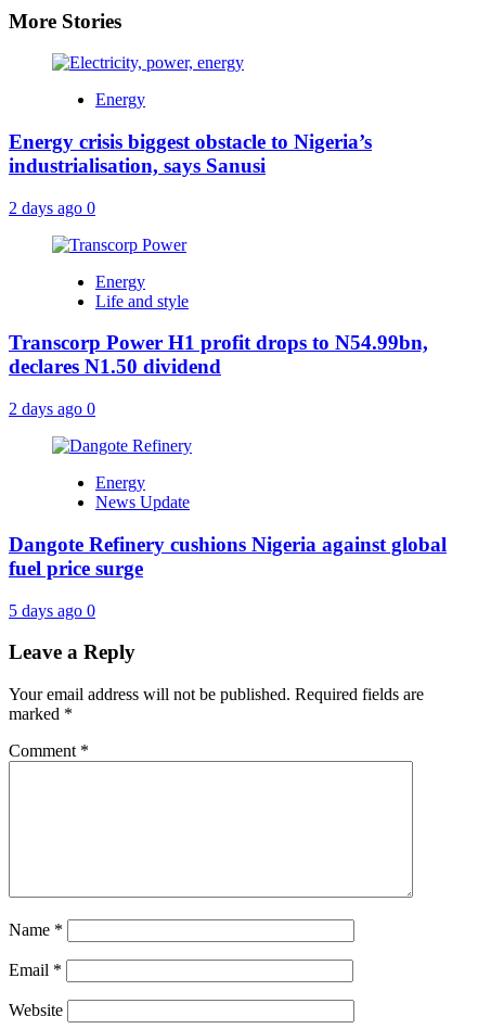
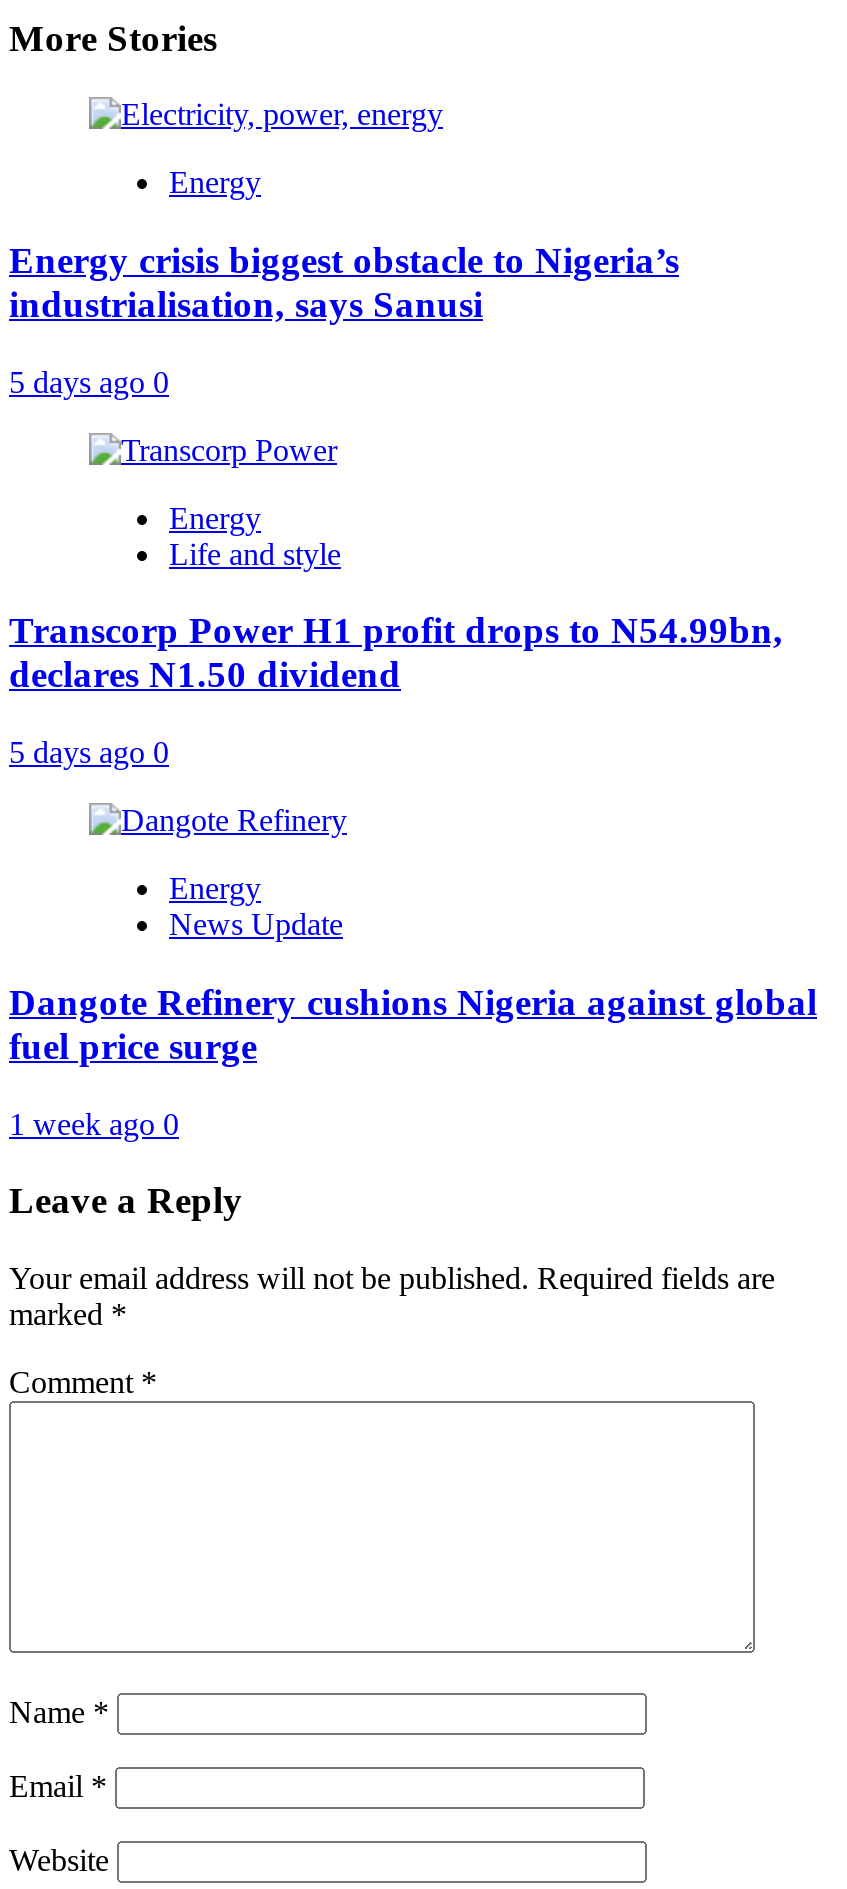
[9,198,95,217] 2 days ago 0 -> [9,364,169,398] 5 days ago 0
[9,400,95,418] 2 days ago 0 -> [9,735,169,769] 5 days ago 0
[9,601,95,619] 5 days ago 0 -> [9,1106,179,1140] 1 week ago 0

